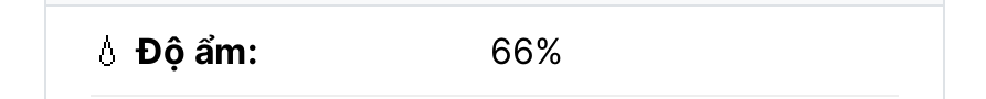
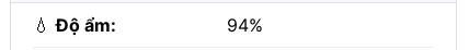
[490,29,563,73] 66% -> [227,14,263,36] 94%

